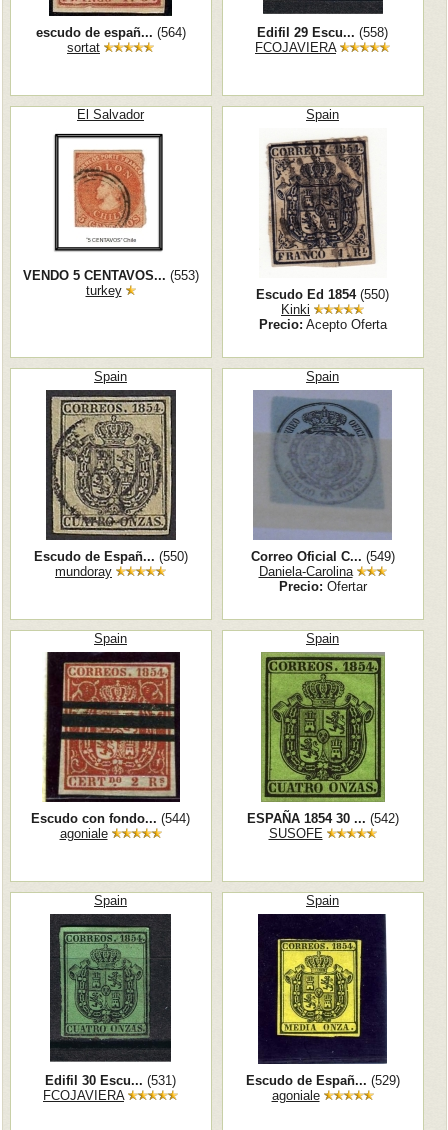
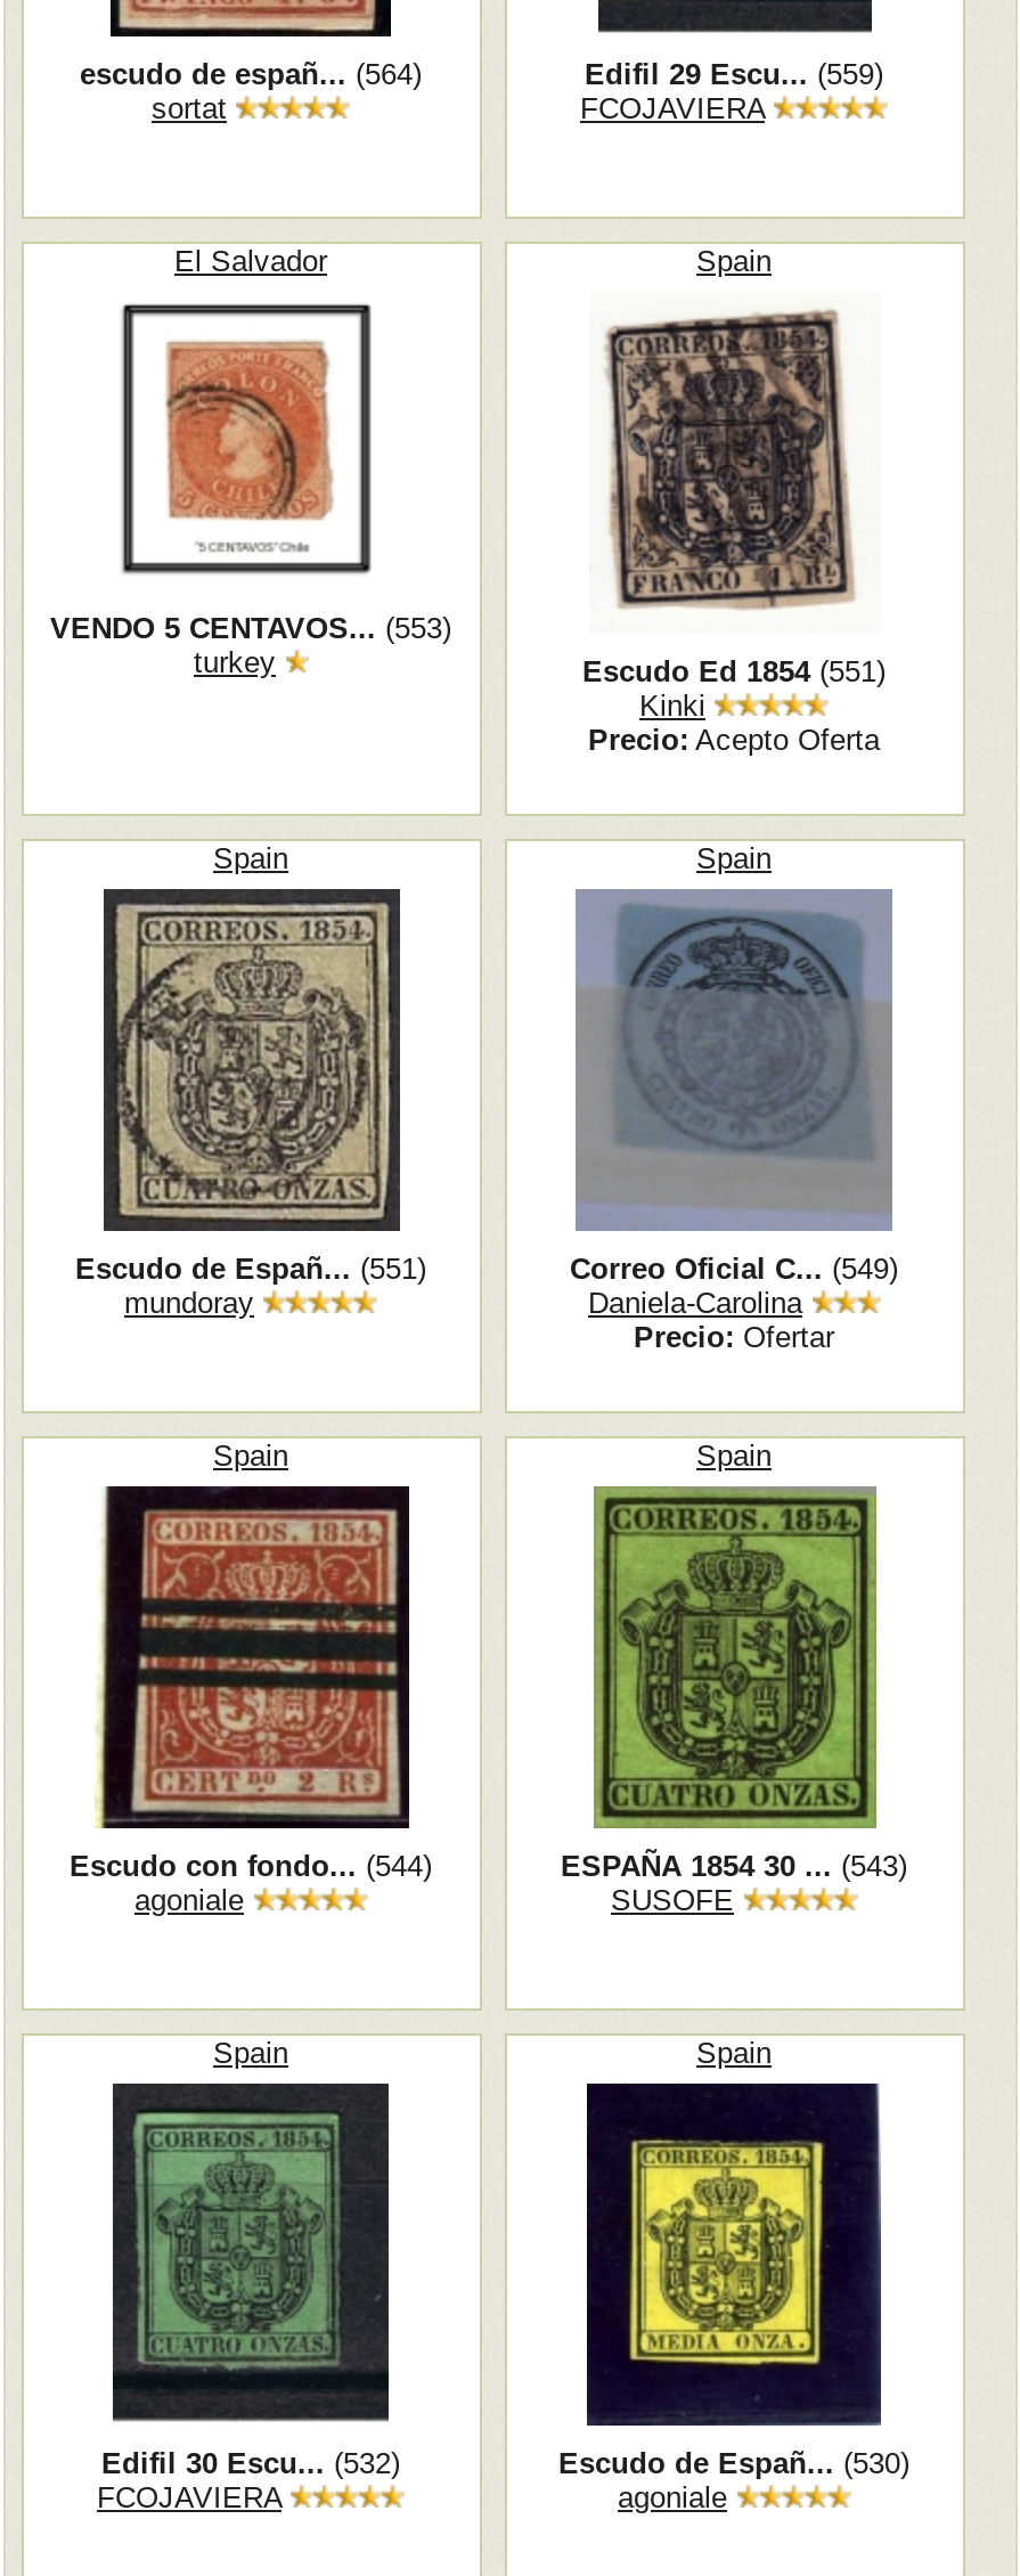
[257,25,388,40] Edifil 29 Escu... (558) -> [585,57,883,91] Edifil 29 Escu... (559)
[256,287,389,302] Escudo Ed 1854 (550) -> [582,654,886,688] Escudo Ed 1854 (551)
[33,549,187,564] Escudo de Españ... (550) -> [75,1252,426,1286] Escudo de Españ... (551)
[246,811,398,826] ESPAÑA 1854 30 ... (542) -> [561,1849,907,1883] ESPAÑA 1854 30 ... (543)
[45,1073,176,1088] Edifil 30 Escu... (531) -> [101,2446,400,2480] Edifil 30 Escu... (532)
[245,1073,399,1088] Escudo de Españ... (529) -> [558,2446,909,2480] Escudo de Españ... (530)

